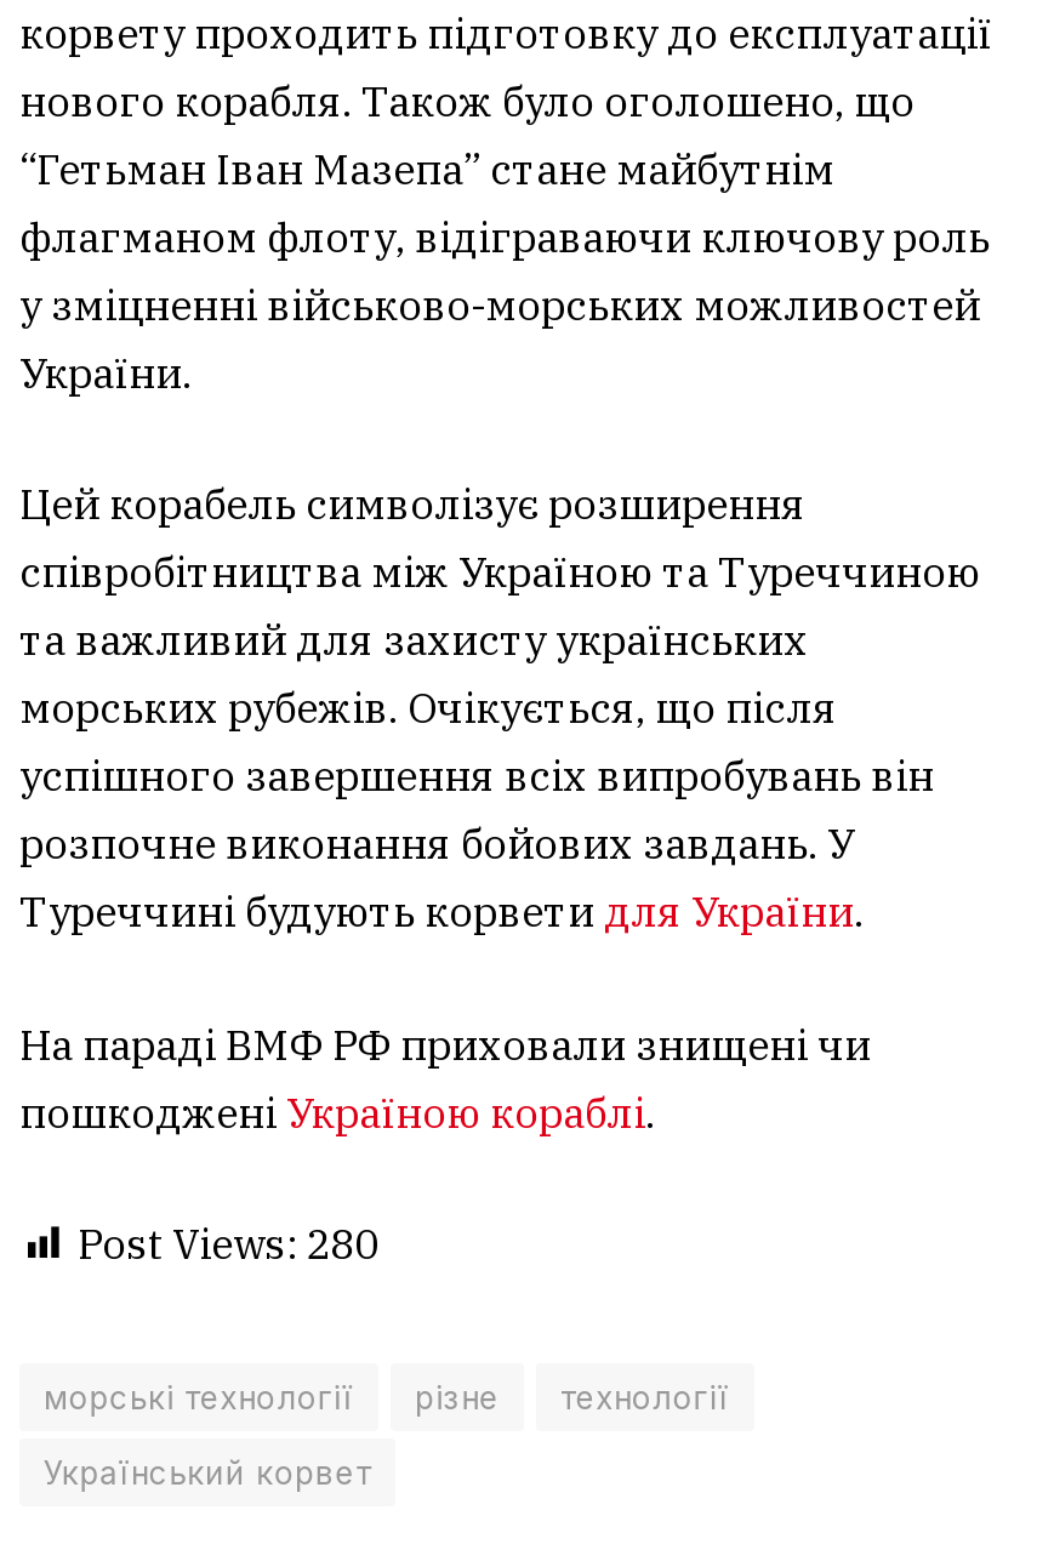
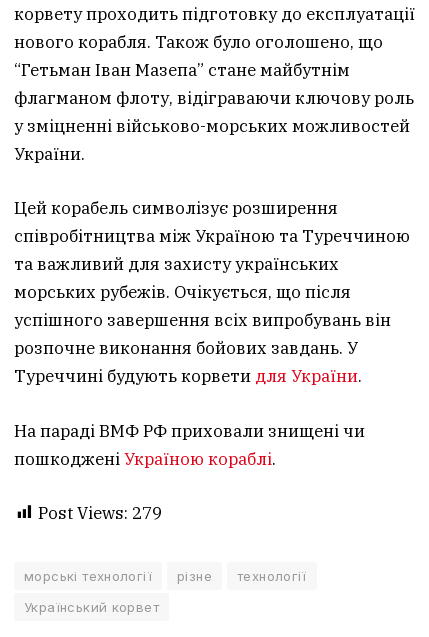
[78,1217,378,1271] Post Views: 280 -> [38,502,162,524] Post Views: 279

